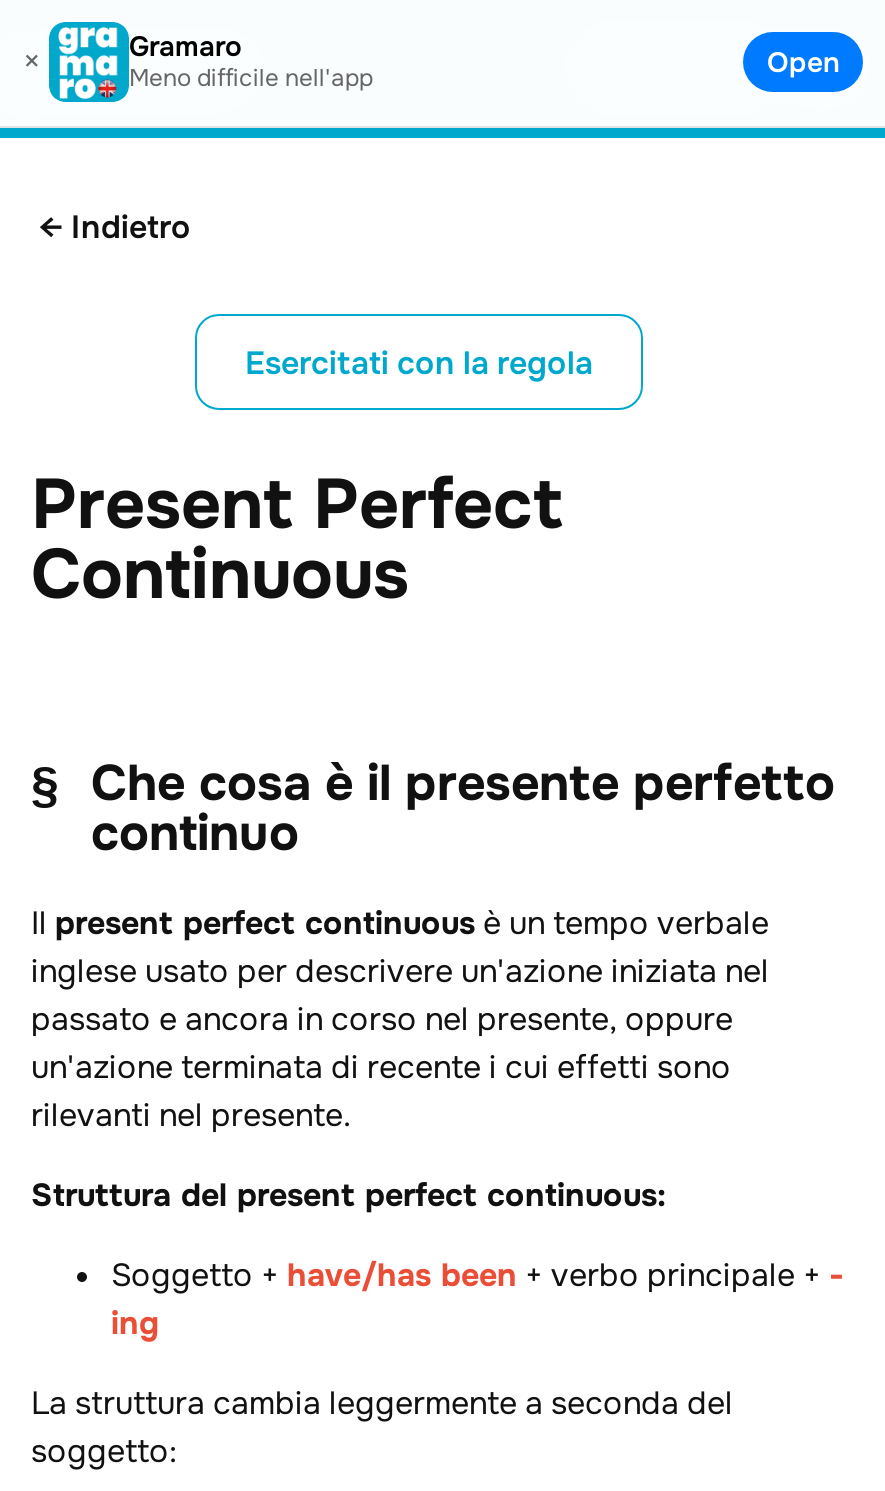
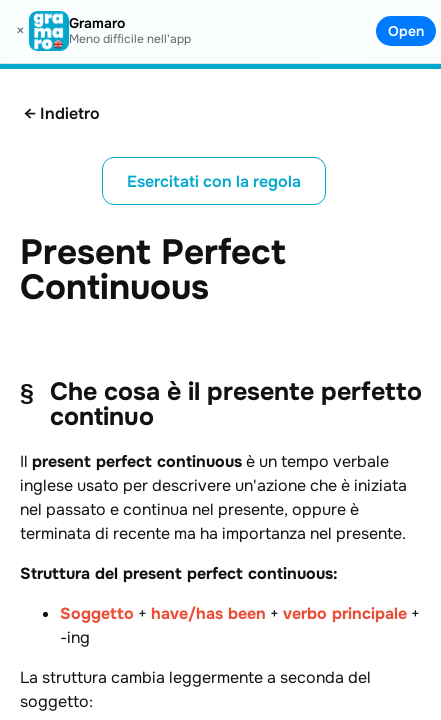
[31,950,769,1136] inglese usato per descrivere un'azione iniziata nel | passato e ancora in corso nel presente, oppure | un'azione terminata di recente i cui effetti sono | rilevanti nel presente. -> [20,475,407,544] inglese usato per descrivere un'azione che è iniziata | nel passato e continua nel presente, oppure è | terminata di recente ma ha importanza nel presente.

